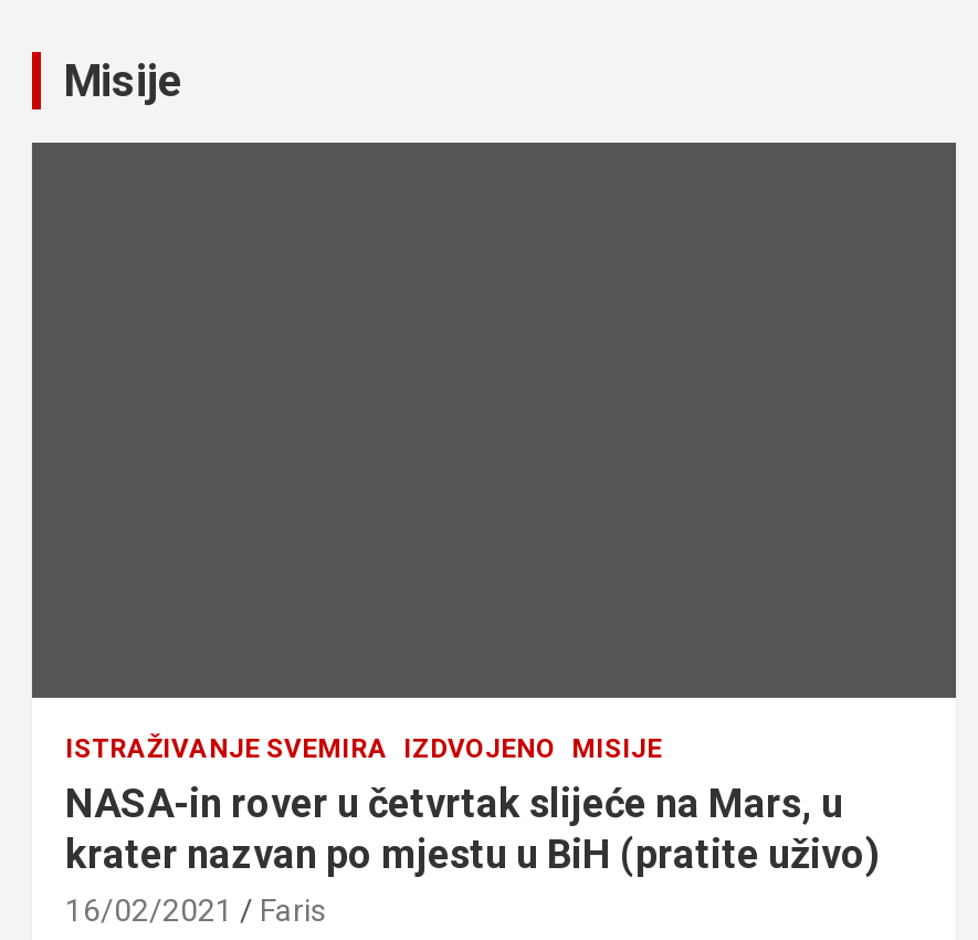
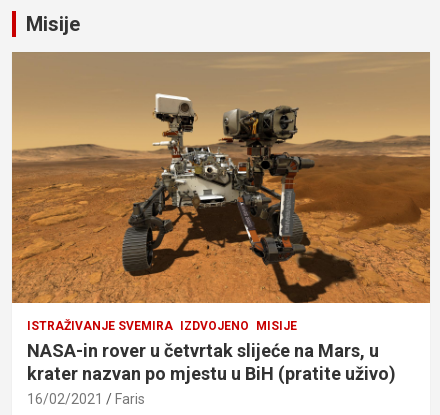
none -> [11,52,431,304] [image]

